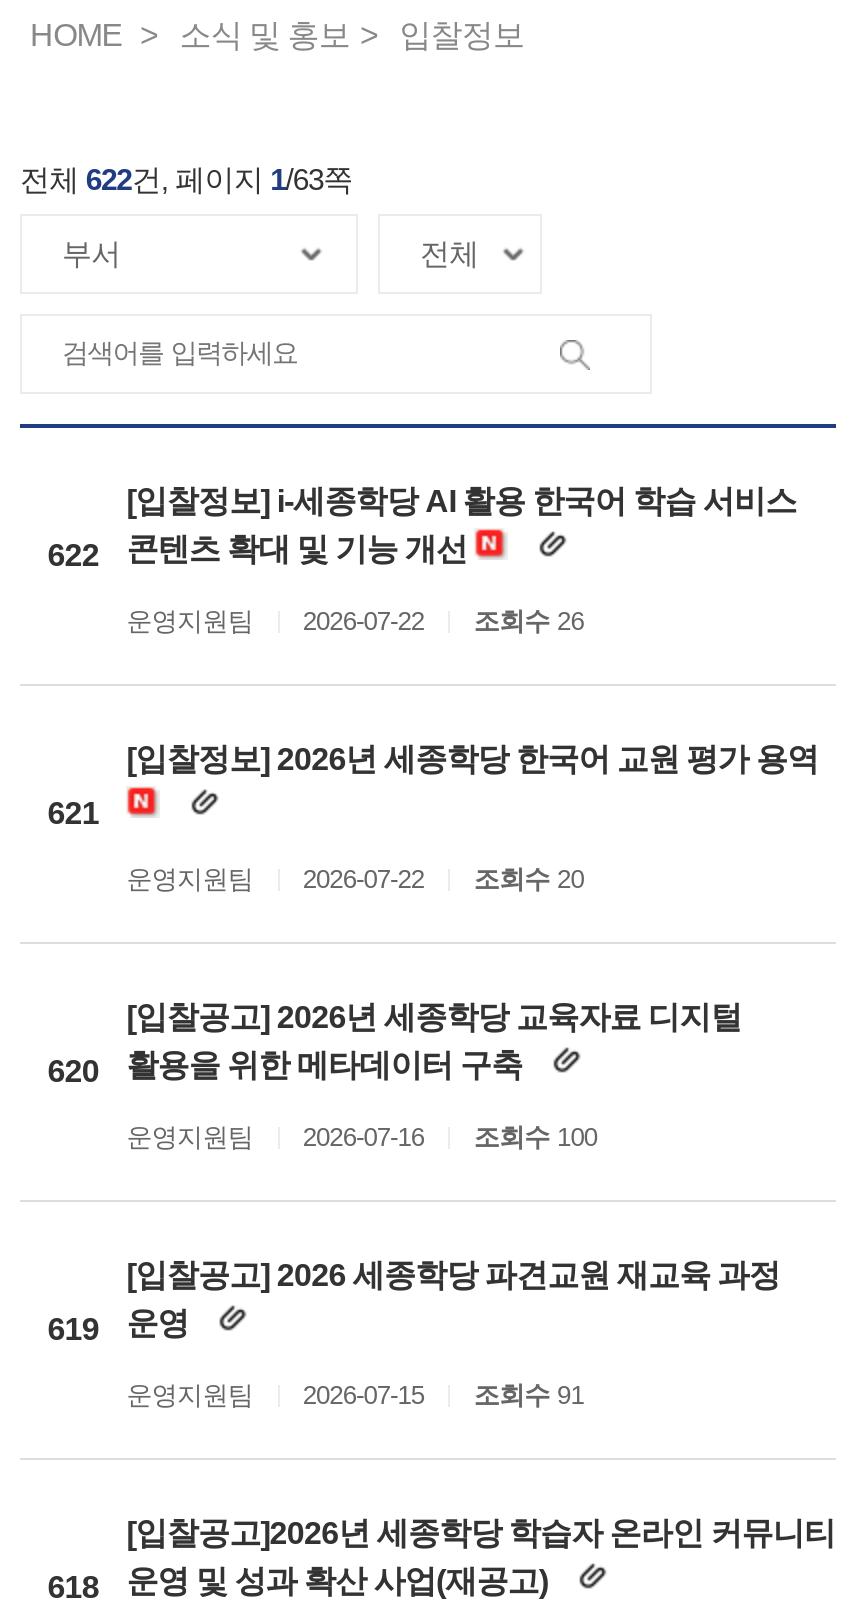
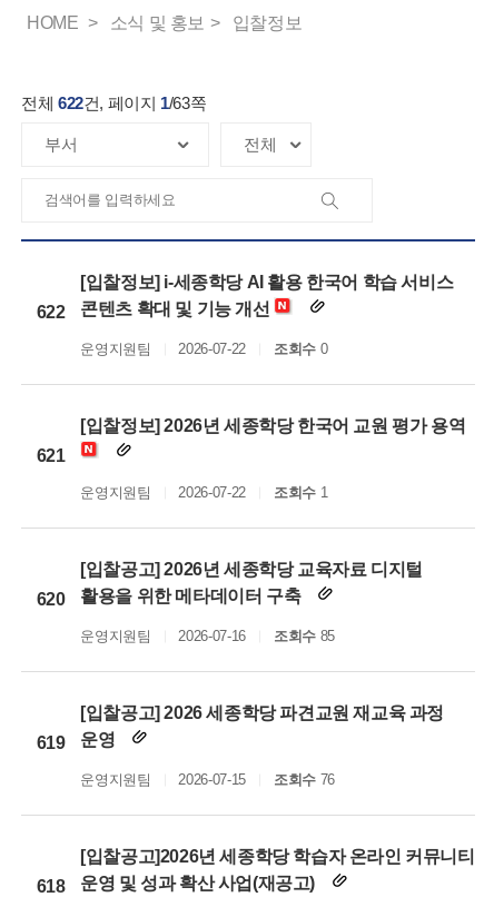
[126,606,584,636] 운영지원팀 2026-07-22 조회수 26 -> [80,341,327,357] 운영지원팀 2026-07-22 조회수 0
[126,864,584,894] 운영지원팀 2026-07-22 조회수 20 -> [80,484,327,501] 운영지원팀 2026-07-22 조회수 1
[126,1122,597,1152] 운영지원팀 2026-07-16 조회수 100 -> [80,628,335,644] 운영지원팀 2026-07-16 조회수 85
[126,1380,584,1410] 운영지원팀 2026-07-15 조회수 91 -> [80,771,335,788] 운영지원팀 2026-07-15 조회수 76

